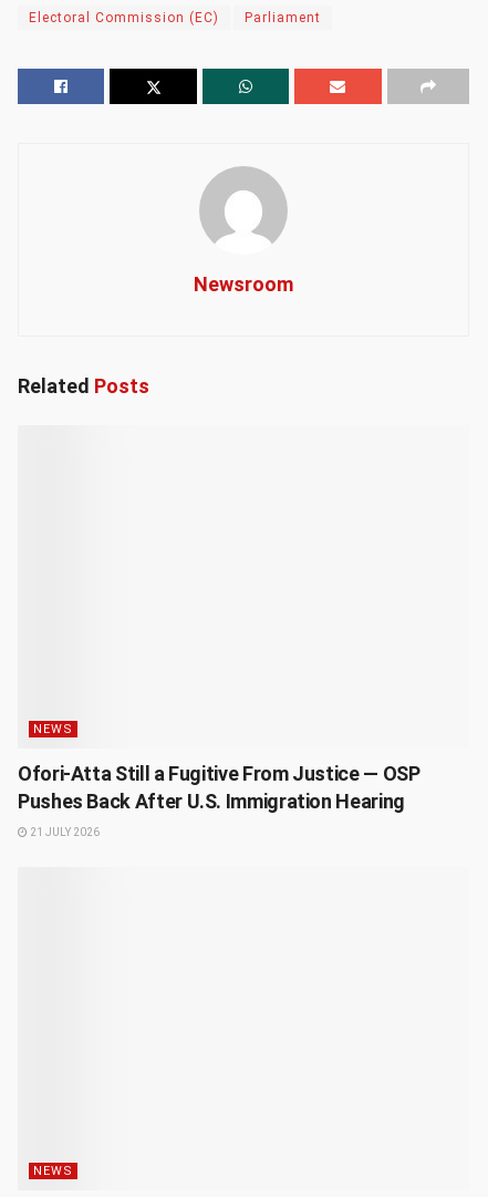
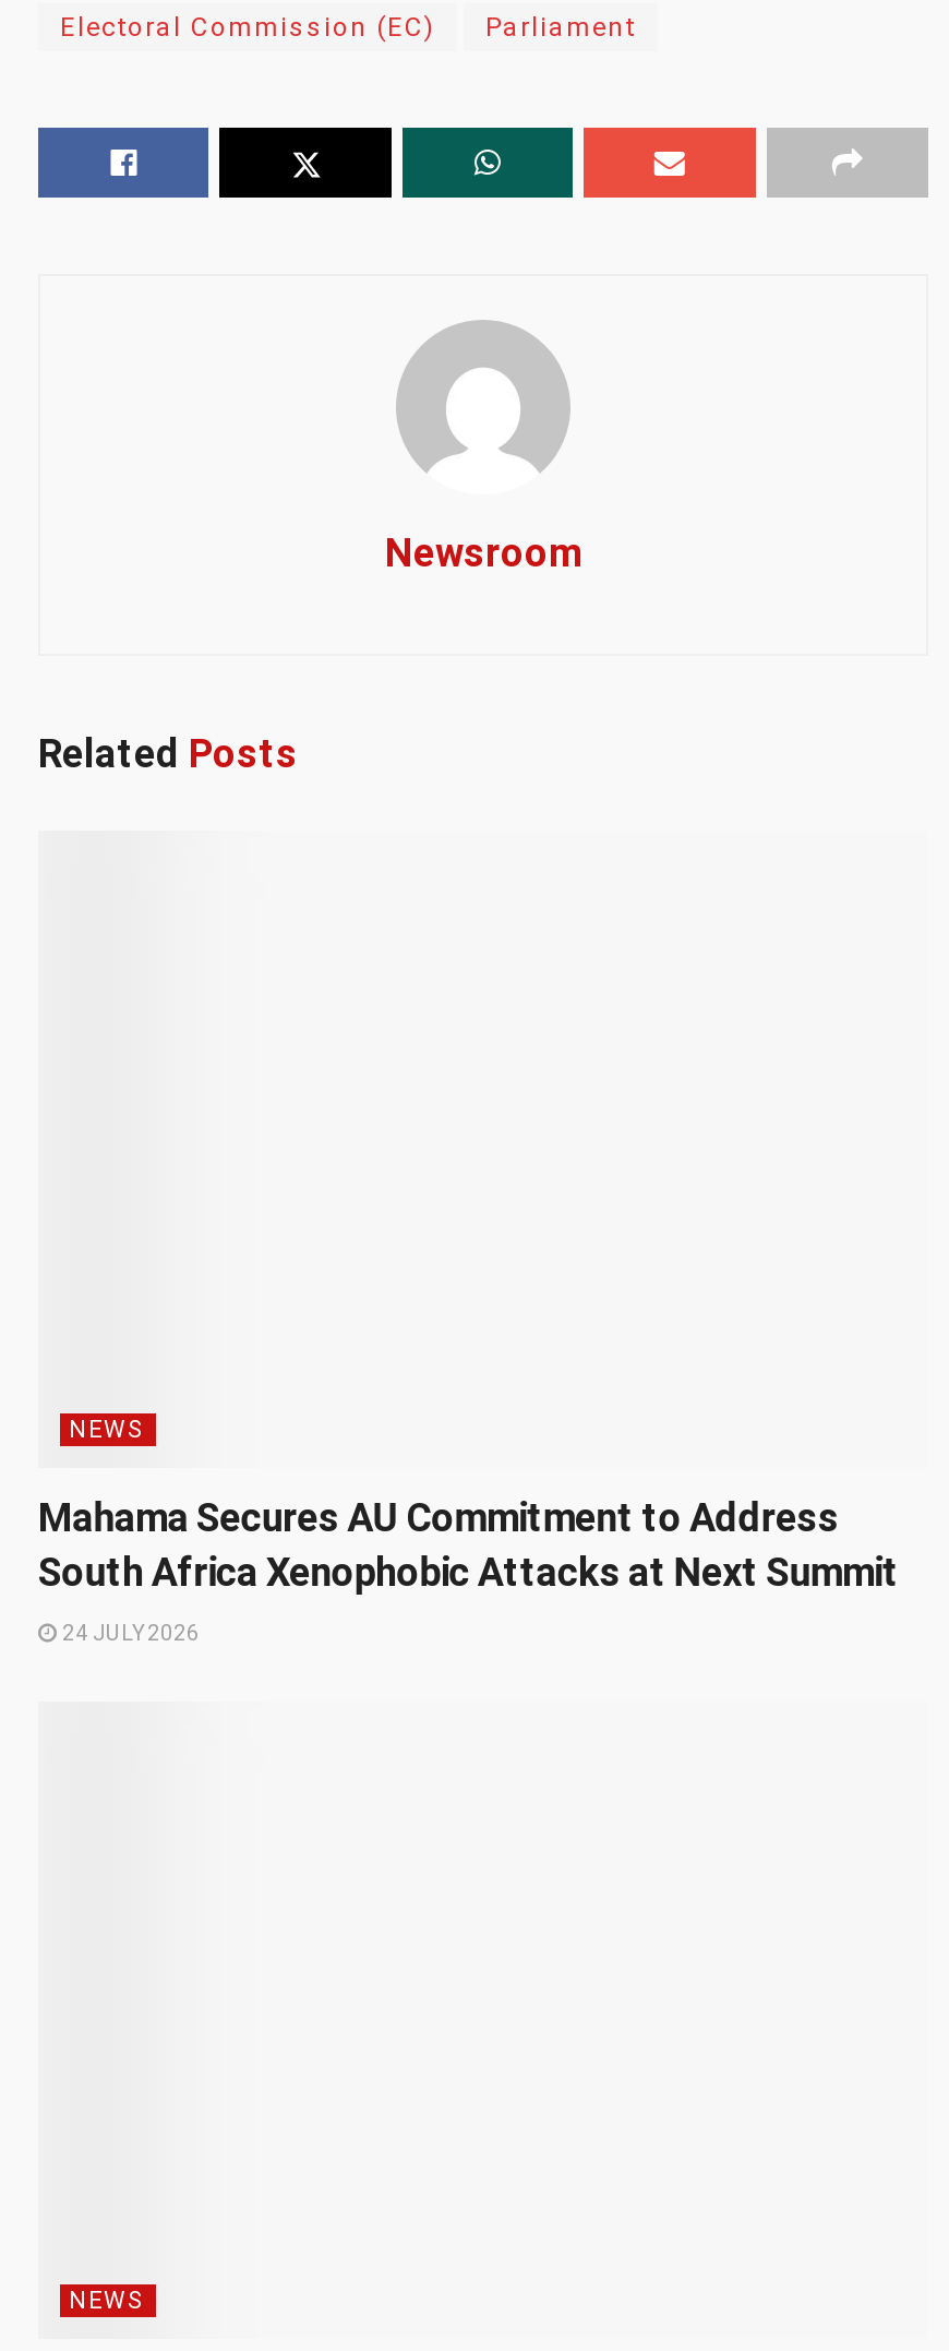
[18,762,420,813] Ofori-Atta Still a Fugitive From Justice — OSP | Pushes Back After U.S. Immigration Hearing -> [38,1494,899,1594] Mahama Secures AU Commitment to Address | South Africa Xenophobic Attacks at Next Summit
[28,826,100,838] 21 JULY 2026 -> [58,1621,200,1645] 24 JULY 2026

